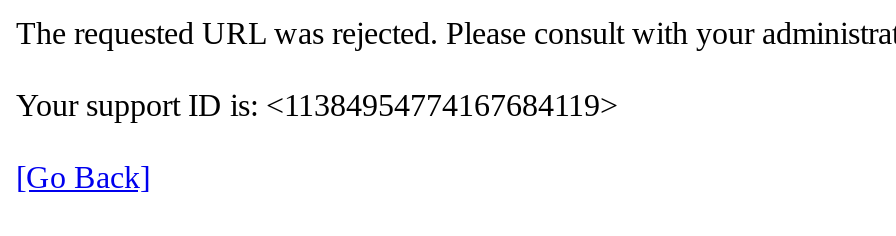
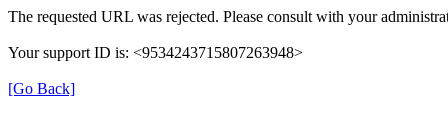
[16,88,618,122] Your support ID is: <11384954774167684119> -> [8,44,303,61] Your support ID is: <9534243715807263948>

